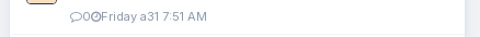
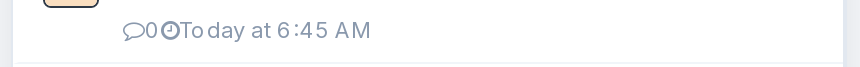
[82,9,207,24] 0 Friday a31 7:51 AM -> [145,16,371,44] 0 Today at 6:45 AM

